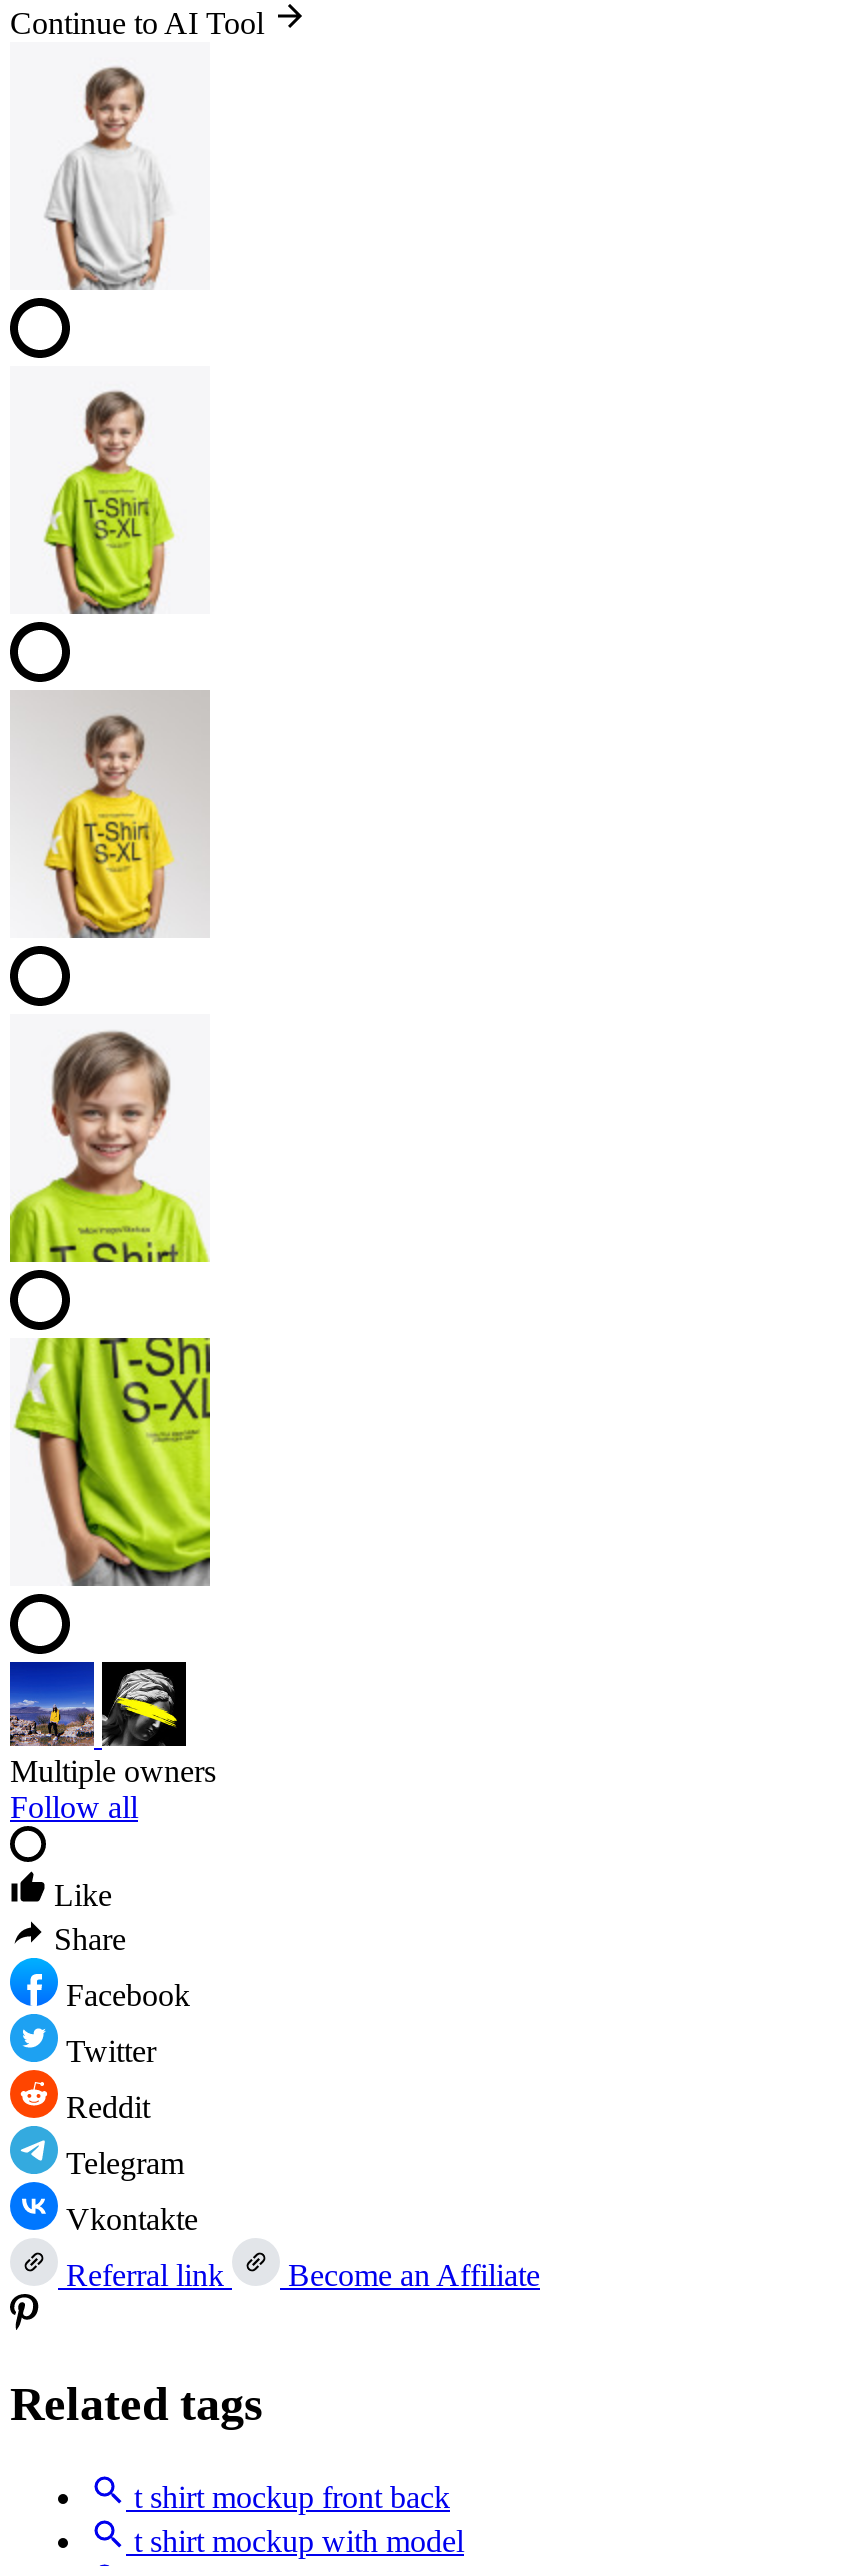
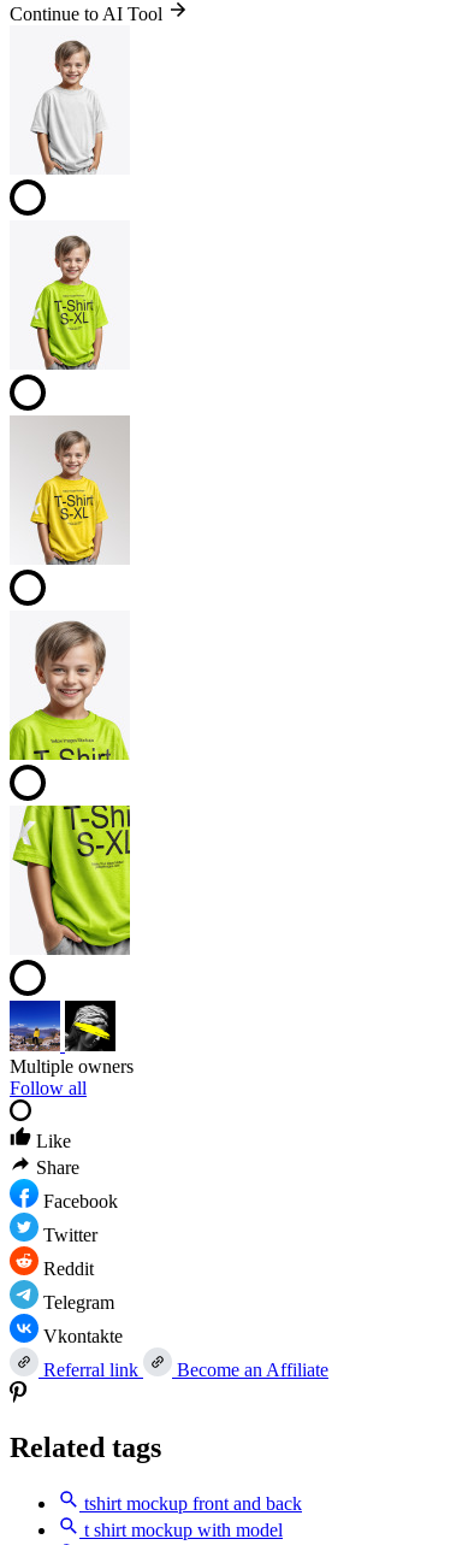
[126,2479,450,2513] t shirt mockup front back -> [79,1493,302,1513] tshirt mockup front and back

